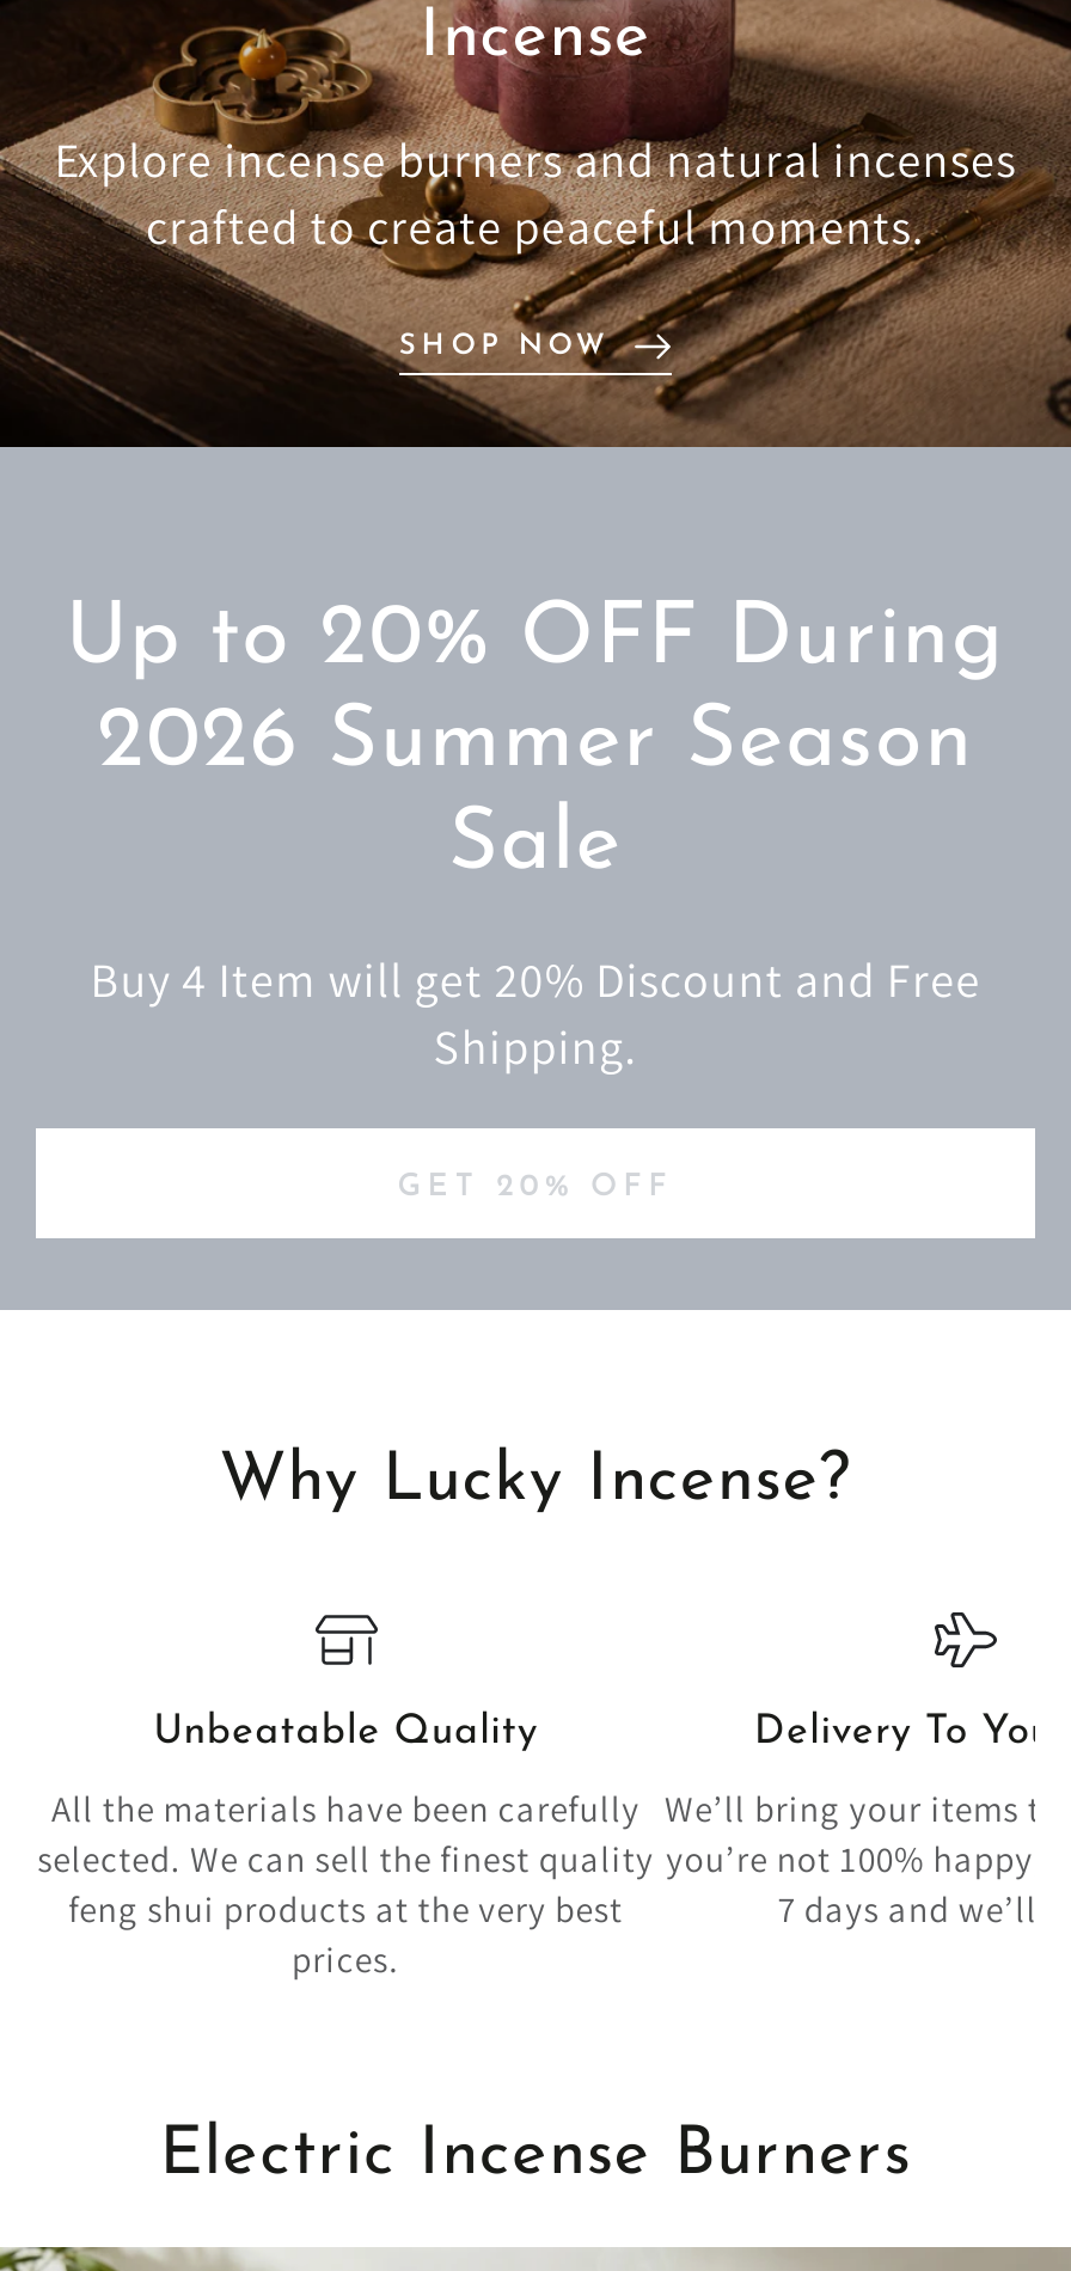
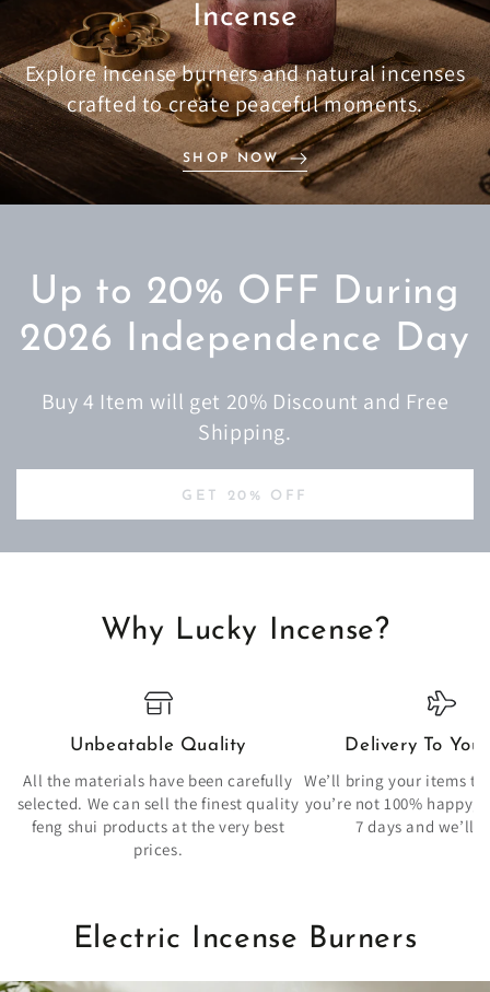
[97,701,974,890] 2026 Summer Season | Sale -> [20,321,470,360] 2026 Independence Day

